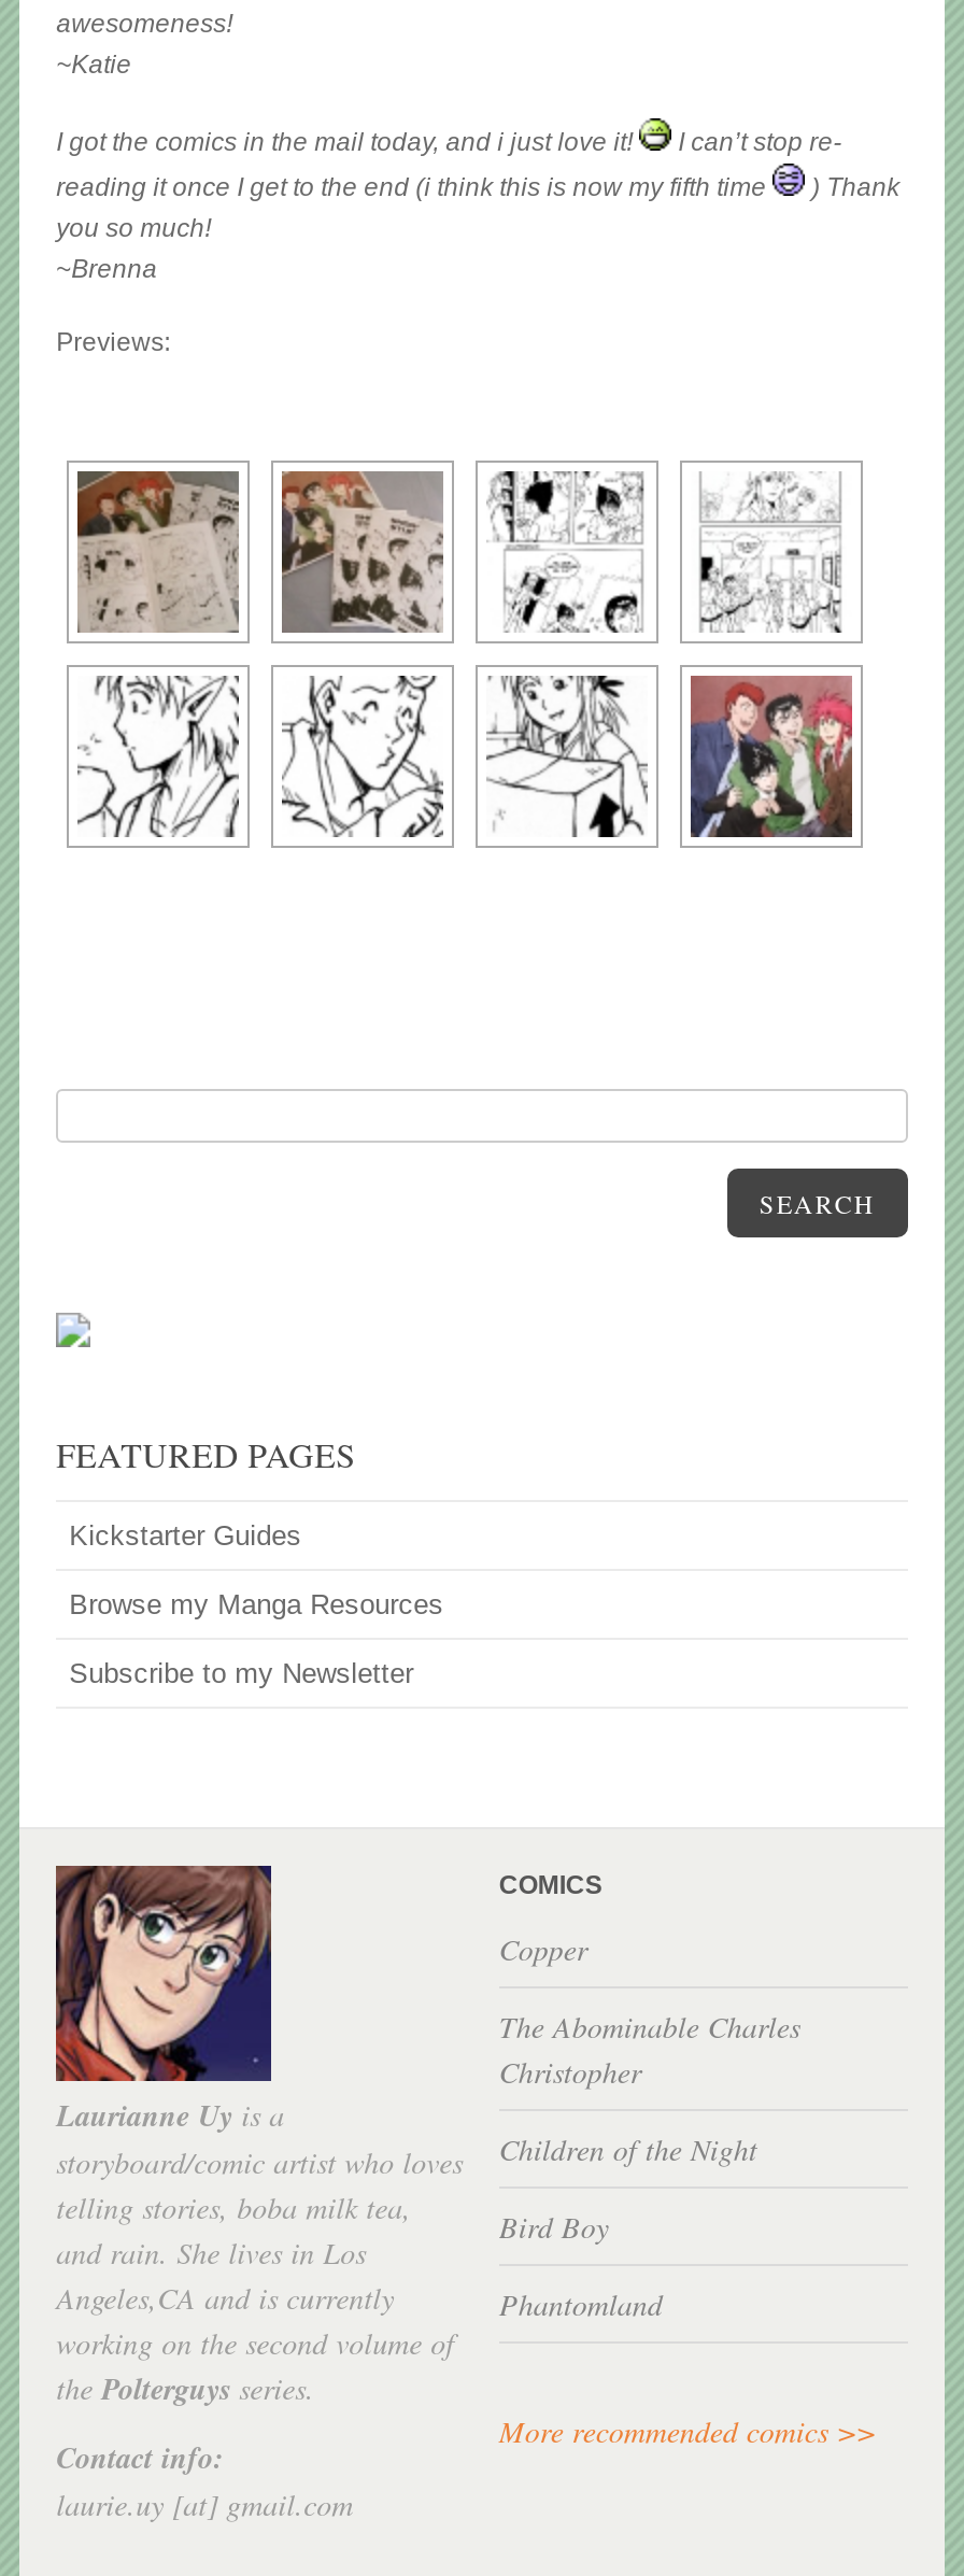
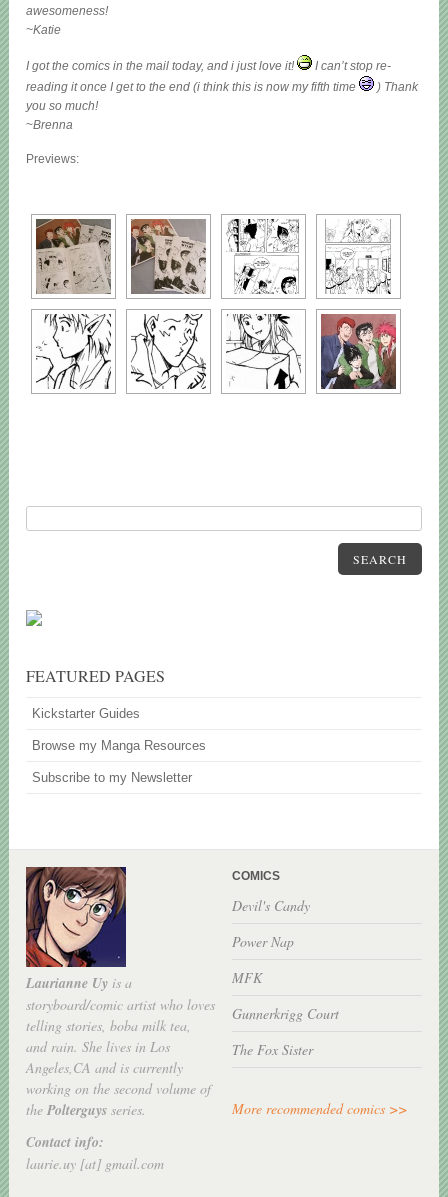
[499,1928,587,1969] Copper -> [232,896,310,915] Devil's Candy
[499,2005,800,2091] The Abominable Charles | Christopher -> [232,932,294,951] Power Nap
[499,2128,757,2169] Children of the Night -> [232,968,262,987] MFK
[499,2205,609,2246] Bird Boy -> [232,1004,339,1023] Gunnerkrigg Court
[499,2283,663,2324] Phantomland -> [232,1040,313,1059] The Fox Sister
moved [499,2410,876,2451] -> [232,1099,407,1118]: More recommended comics >>

